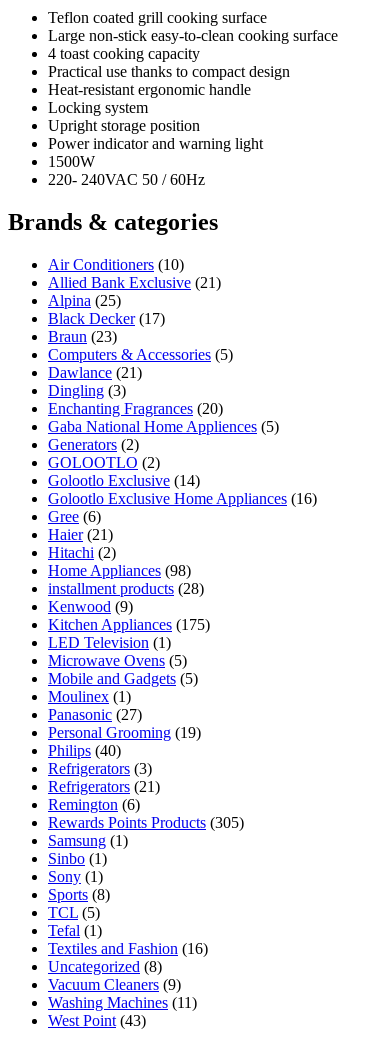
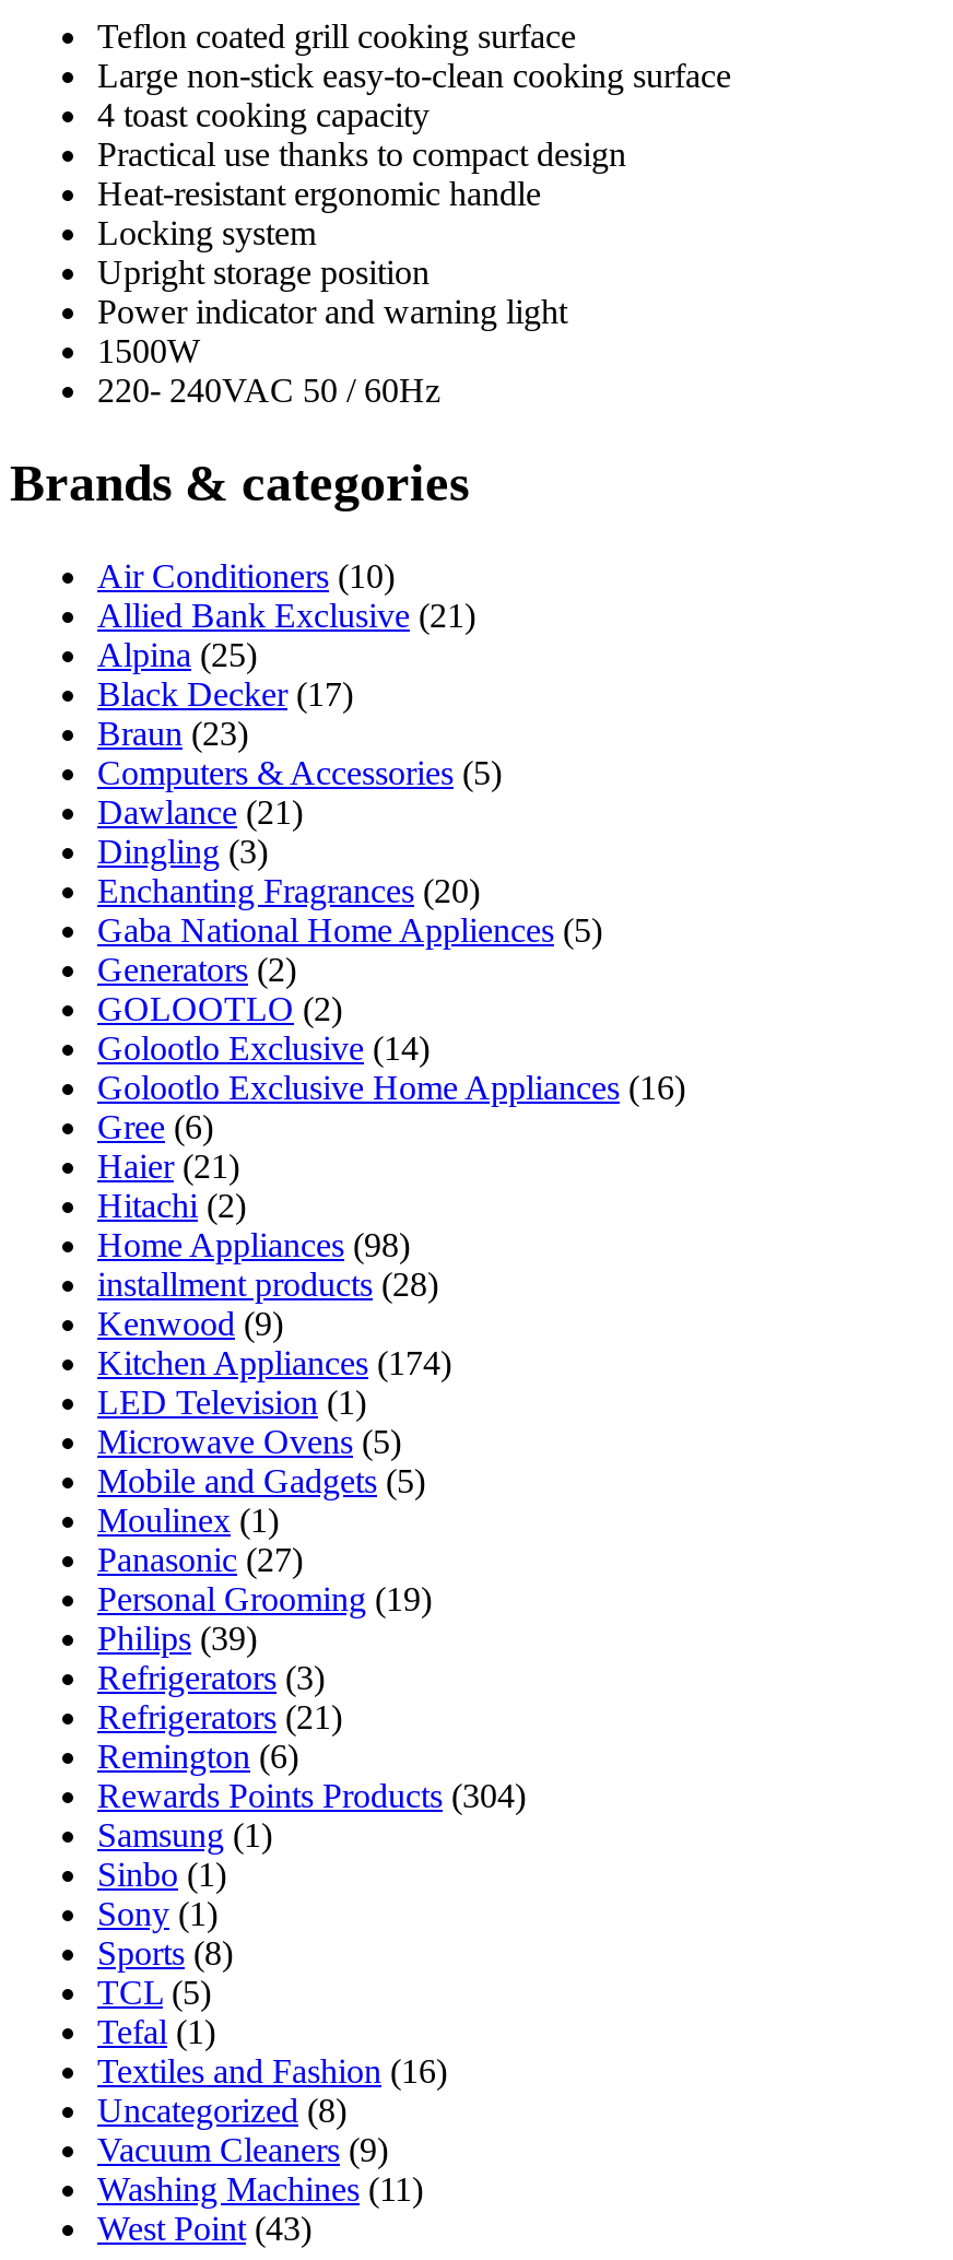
[48,616,210,633] Kitchen Appliances (175) -> [97,1344,451,1381] Kitchen Appliances (174)
[48,742,121,759] Philips (40) -> [97,1619,257,1657] Philips (39)
[48,814,244,831] Rewards Points Products (305) -> [97,1777,526,1814] Rewards Points Products (304)

